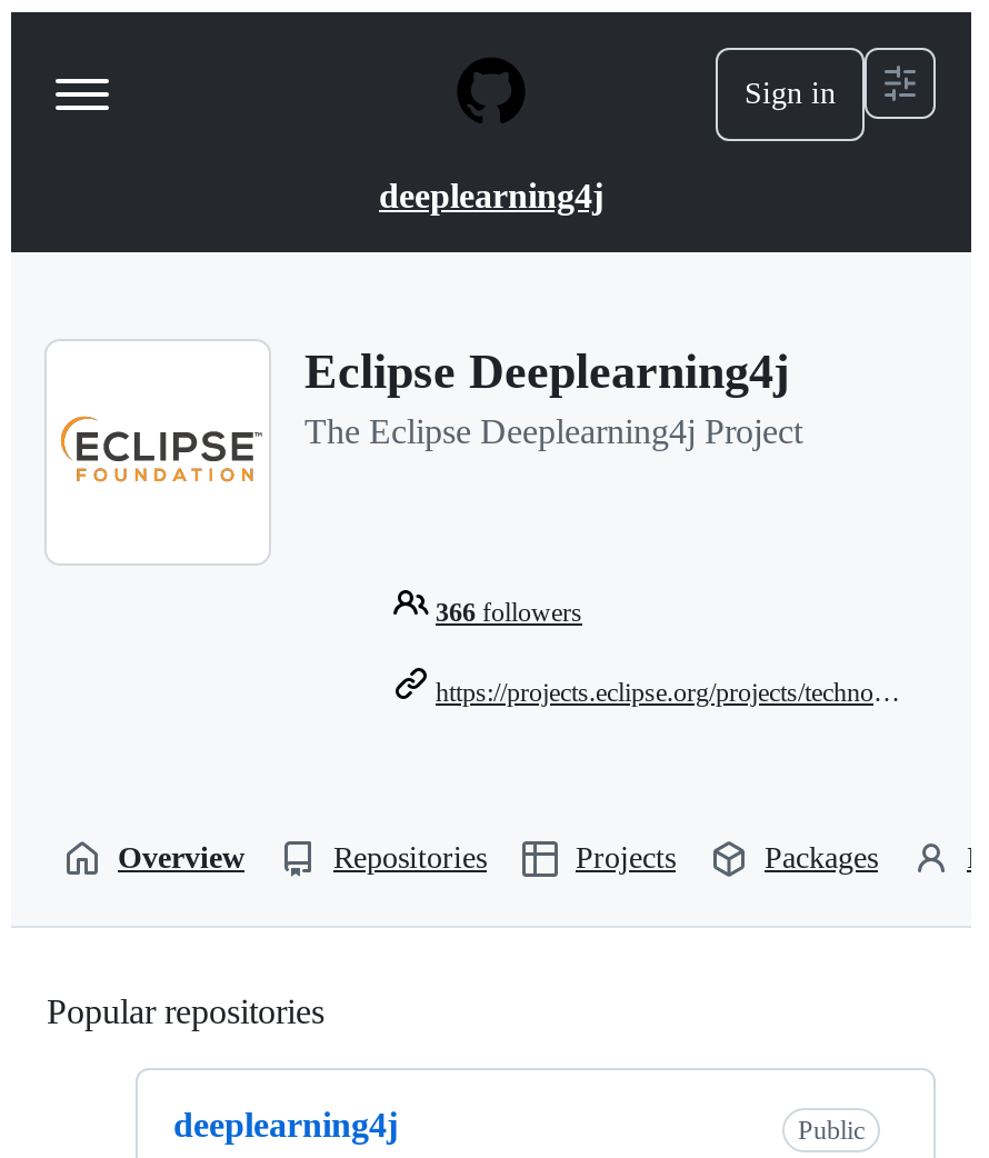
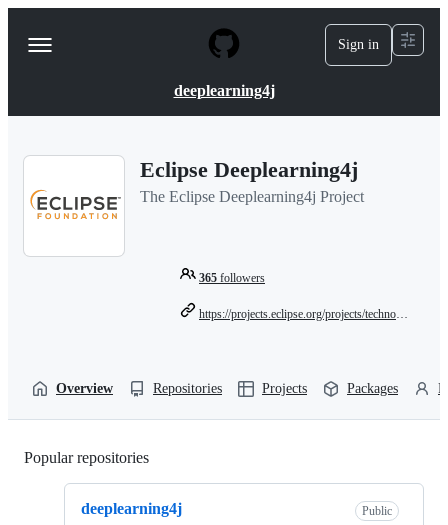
[436,597,582,628] 366 followers -> [199,271,265,285] 365 followers

